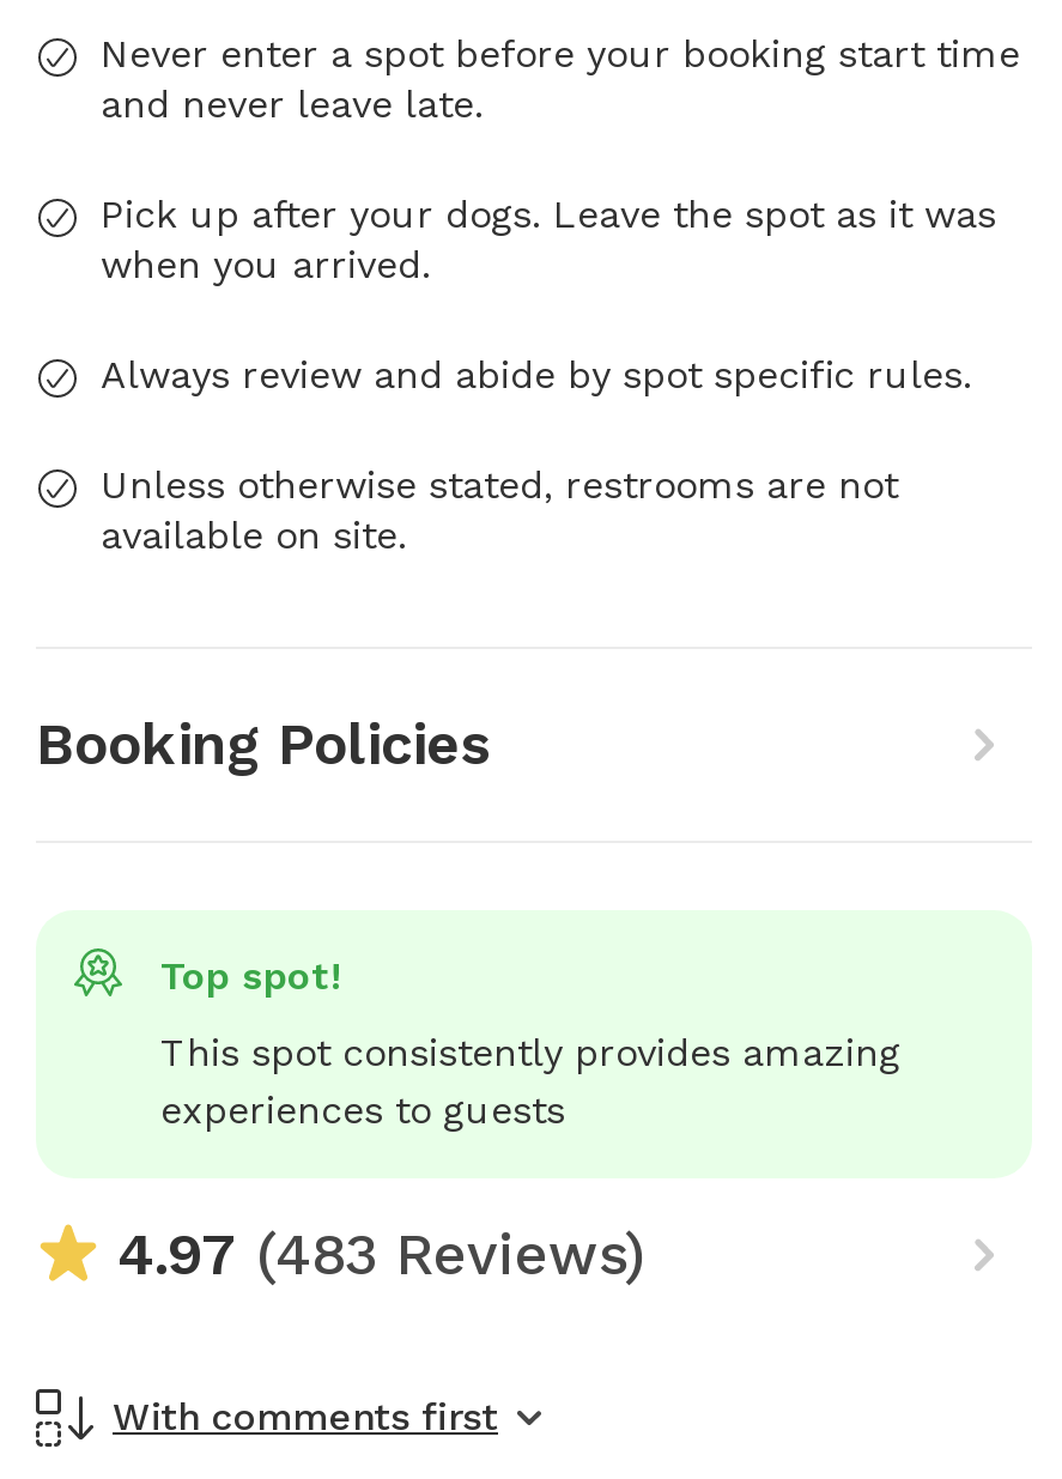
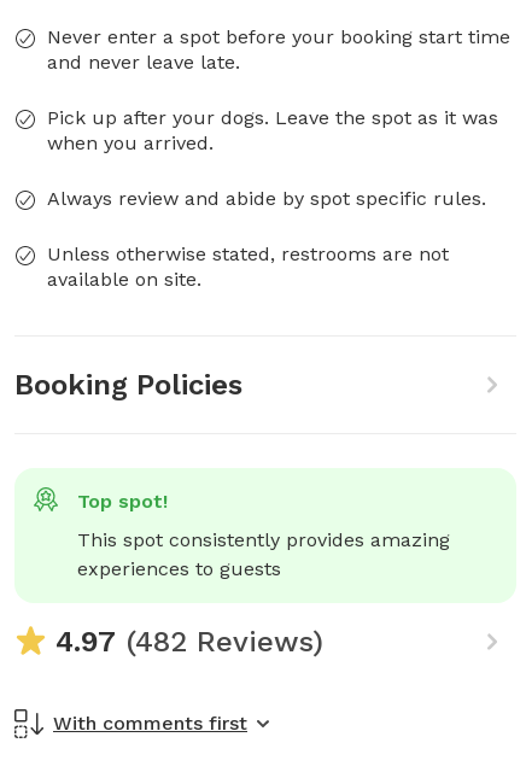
[117,1220,647,1287] 4.97 (483 Reviews) -> [55,624,323,658] 4.97 (482 Reviews)

